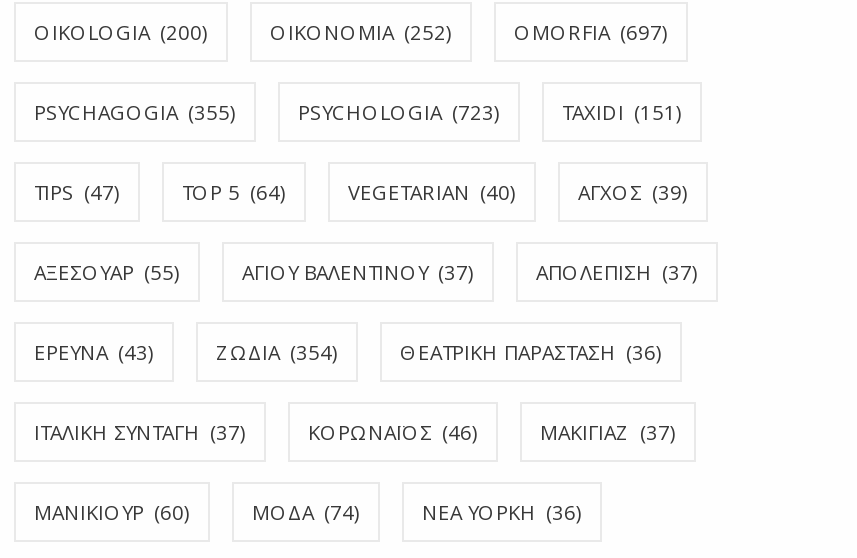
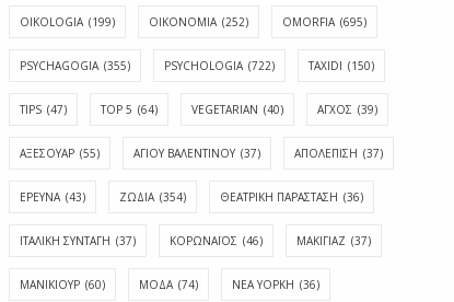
[34,17,208,45] OIKOLOGIA (200) -> [20,14,115,29] OIKOLOGIA (199)
[514,17,668,45] OMORFIA (697) -> [282,14,366,29] OMORFIA (695)
[298,97,500,125] PSYCHOLOGIA (723) -> [164,57,275,73] PSYCHOLOGIA (722)
[562,97,682,125] TAXIDI (151) -> [309,57,374,73] TAXIDI (150)

